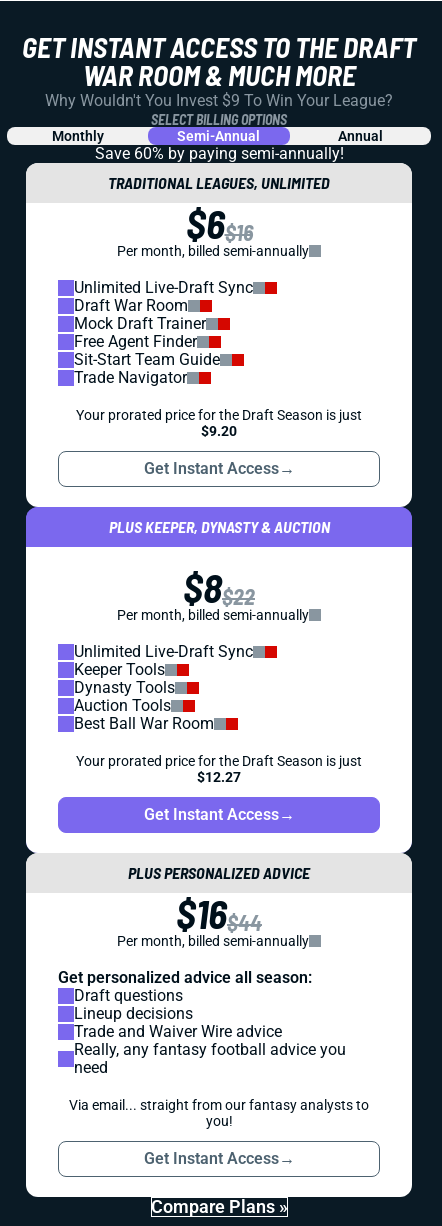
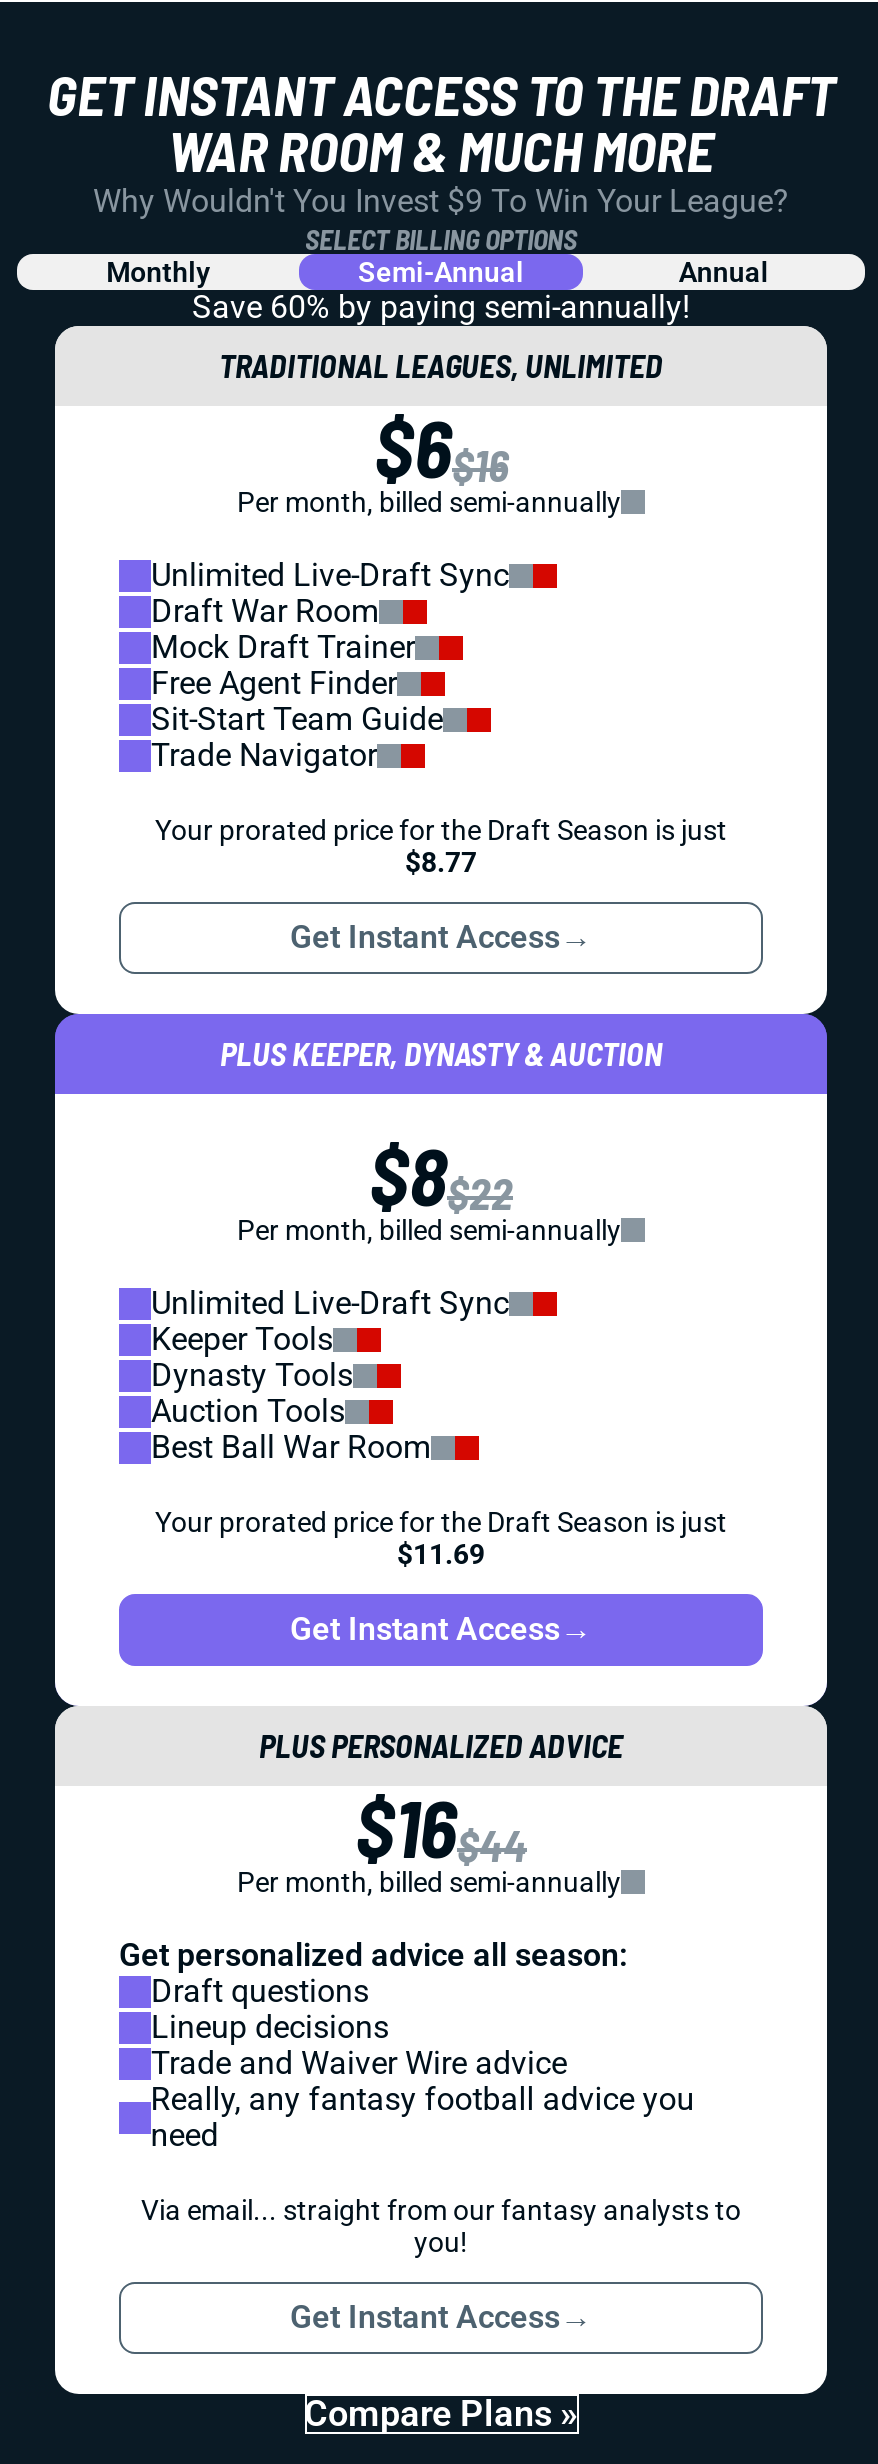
[201,423,237,439] $9.20 -> [405,846,477,878] $8.77
[197,769,241,785] $12.27 -> [397,1538,485,1570] $11.69

